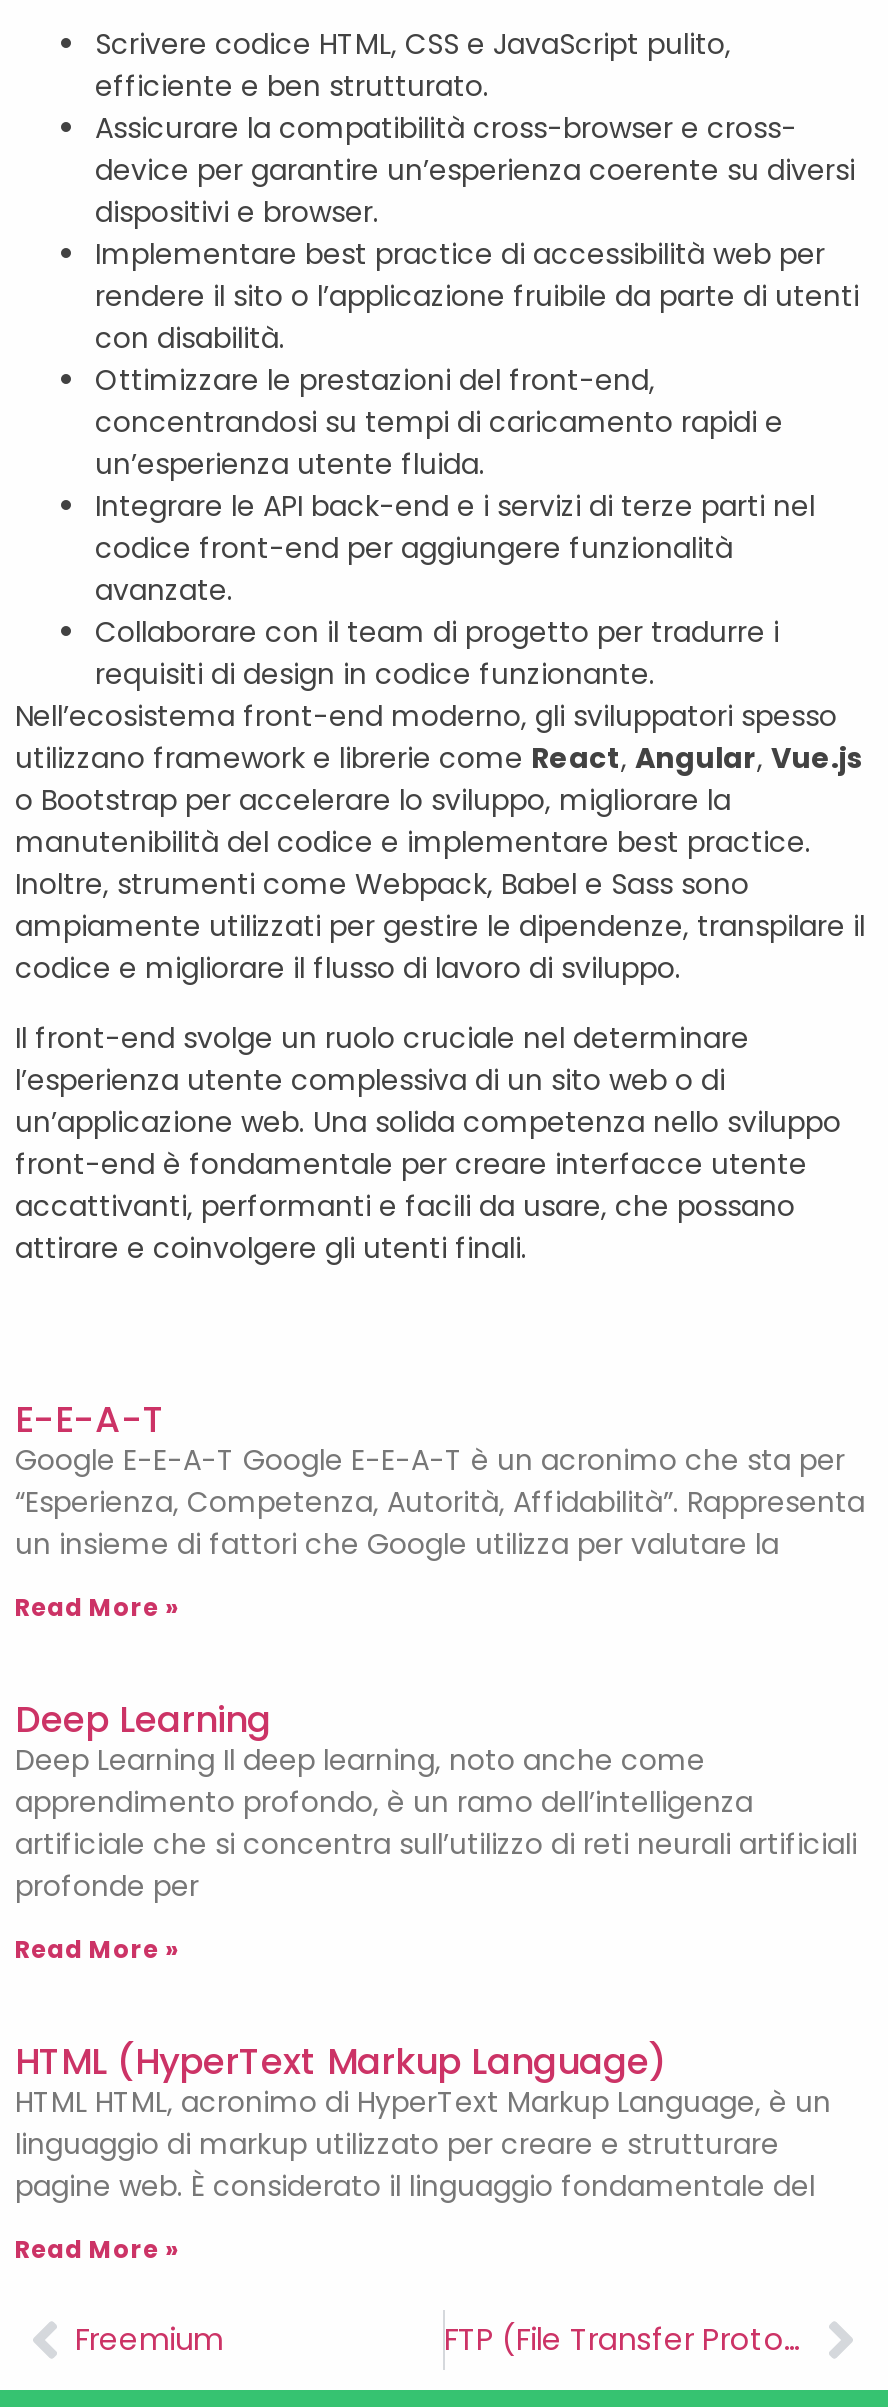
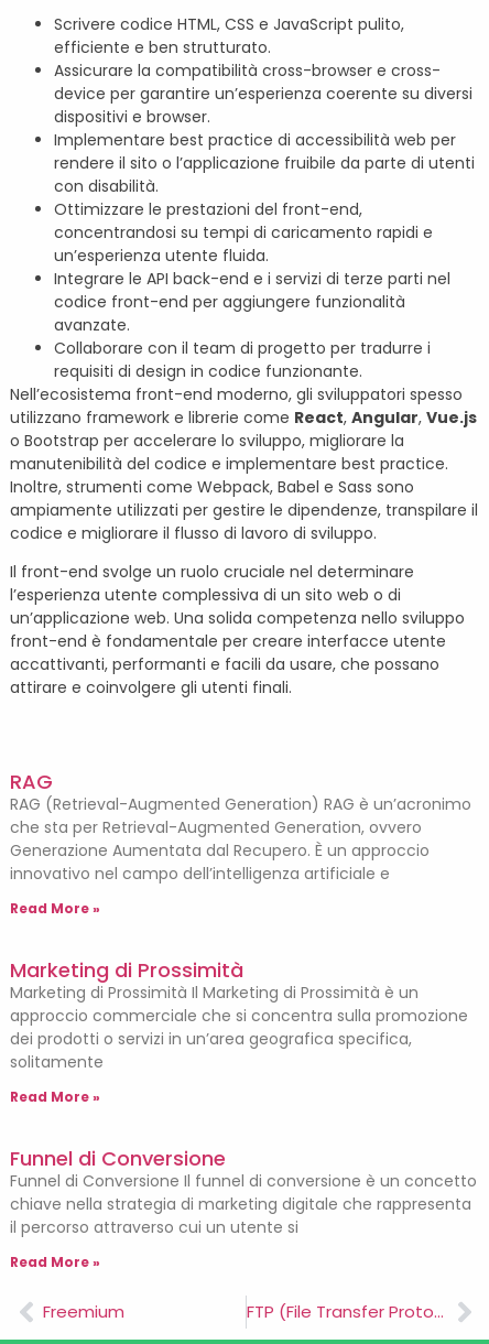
[15,1395,865,1565] E-E-A-T | Google E-E-A-T Google E-E-A-T è un acronimo che sta per | “Esperienza, Competenza, Autorità, Affidabilità”. Rappresenta | un insieme di fattori che Google utilizza per valutare la -> [10,768,471,885] RAG | RAG (Retrieval-Augmented Generation) RAG è un’acronimo | che sta per Retrieval-Augmented Generation, ovvero | Generazione Aumentata dal Recupero. È un approccio | innovativo nel campo dell’intelligenza artificiale e
[15,1695,857,1907] Deep Learning | Deep Learning Il deep learning, noto anche come | apprendimento profondo, è un ramo dell’intelligenza | artificiale che si concentra sull’utilizzo di reti neurali artificiali | profonde per -> [10,957,468,1073] Marketing di Prossimità | Marketing di Prossimità Il Marketing di Prossimità è un | approccio commerciale che si concentra sulla promozione | dei prodotti o servizi in un’area geografica specifica, | solitamente
[15,2037,831,2207] HTML (HyperText Markup Language) | HTML HTML, acronimo di HyperText Markup Language, è un | linguaggio di markup utilizzato per creare e strutturare | pagine web. È considerato il linguaggio fondamentale del -> [10,1145,477,1239] Funnel di Conversione | Funnel di Conversione Il funnel di conversione è un concetto | chiave nella strategia di marketing digitale che rappresenta | il percorso attraverso cui un utente si

